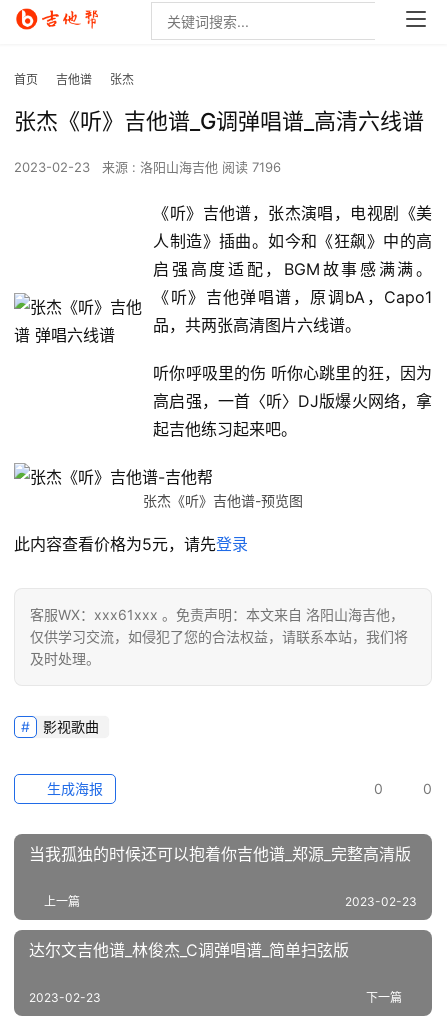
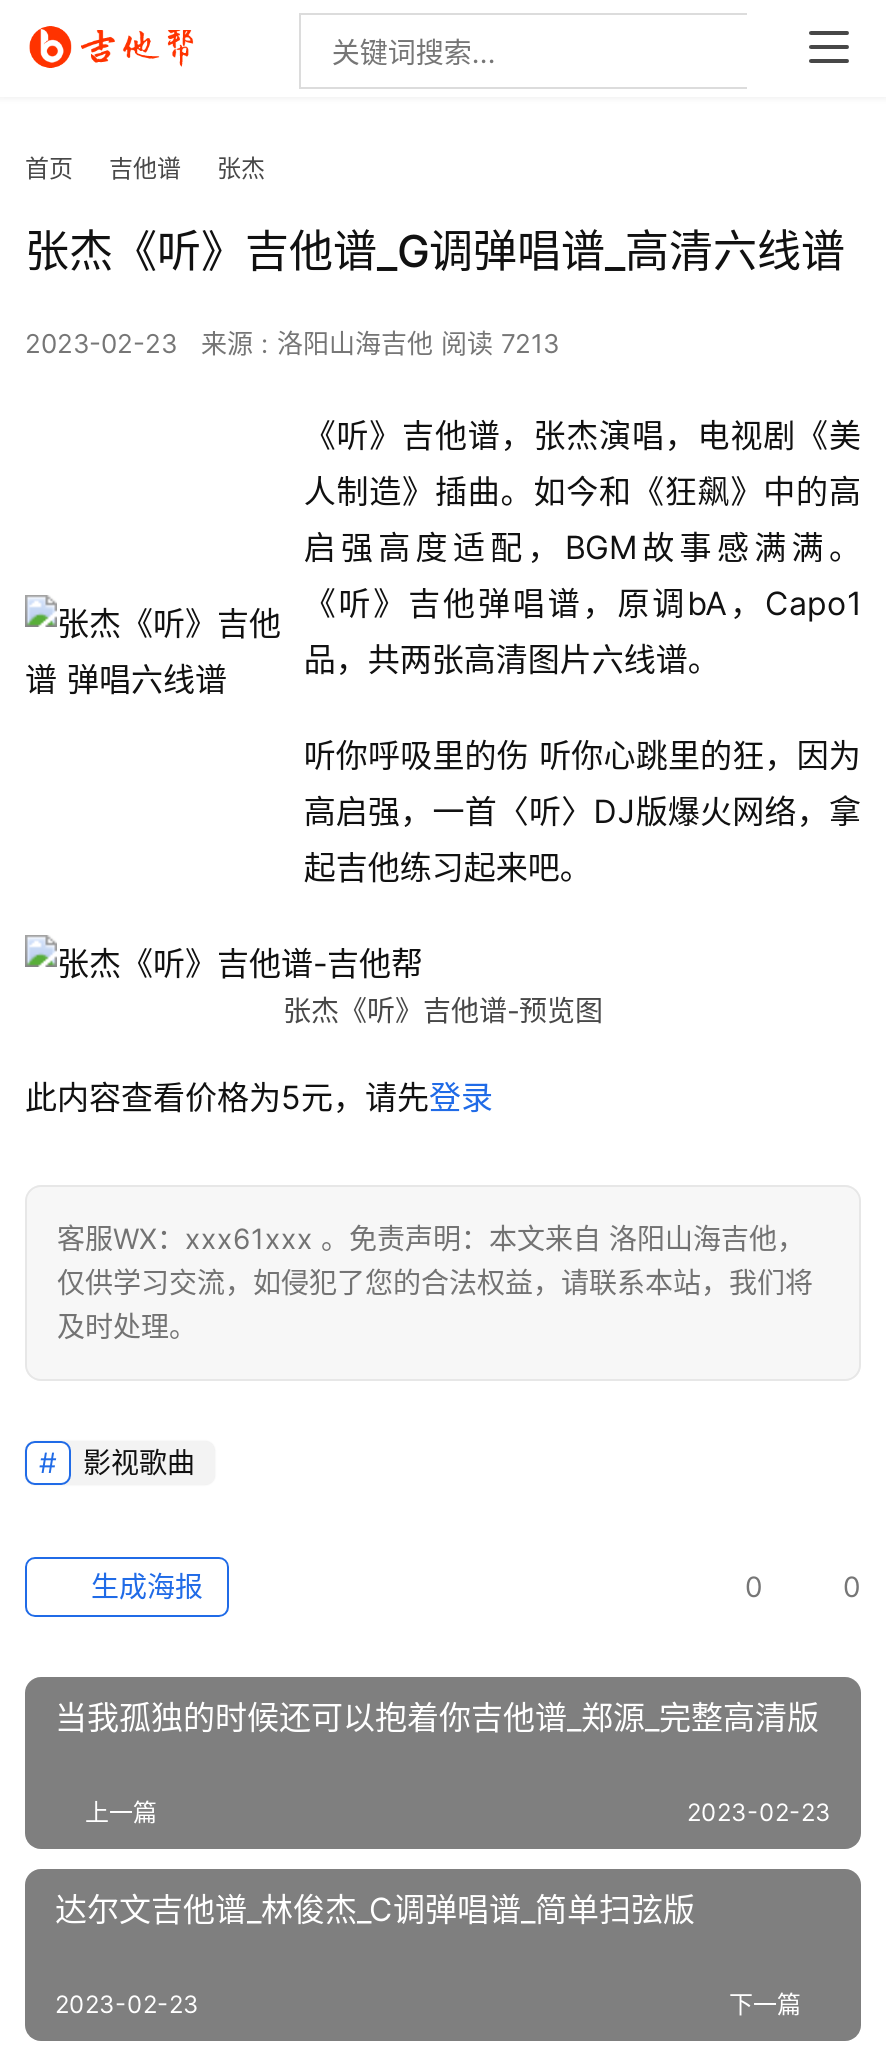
[14,159,281,175] 2023-02-23 来源 : 洛阳山海吉他阅读 7196 -> [25,327,559,359] 2023-02-23 来源 : 洛阳山海吉他阅读 7213

